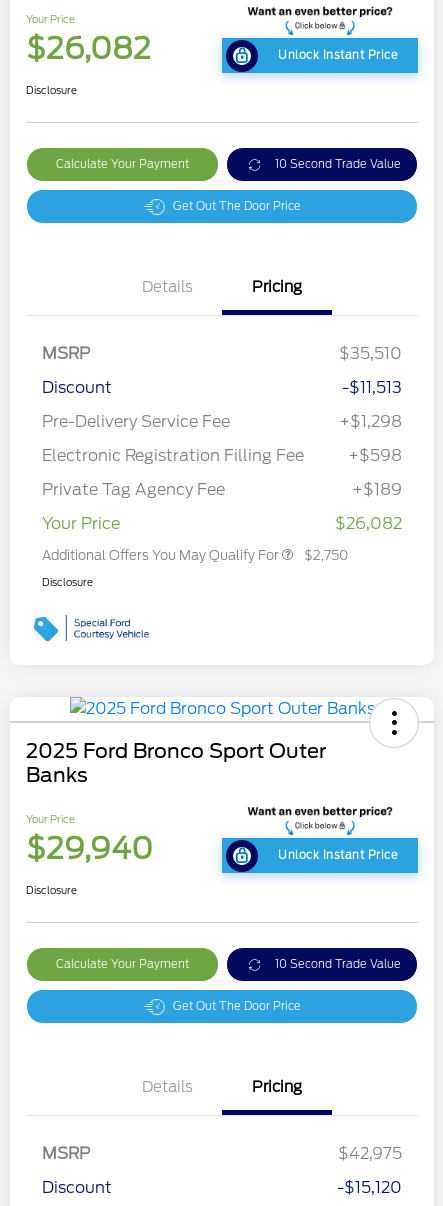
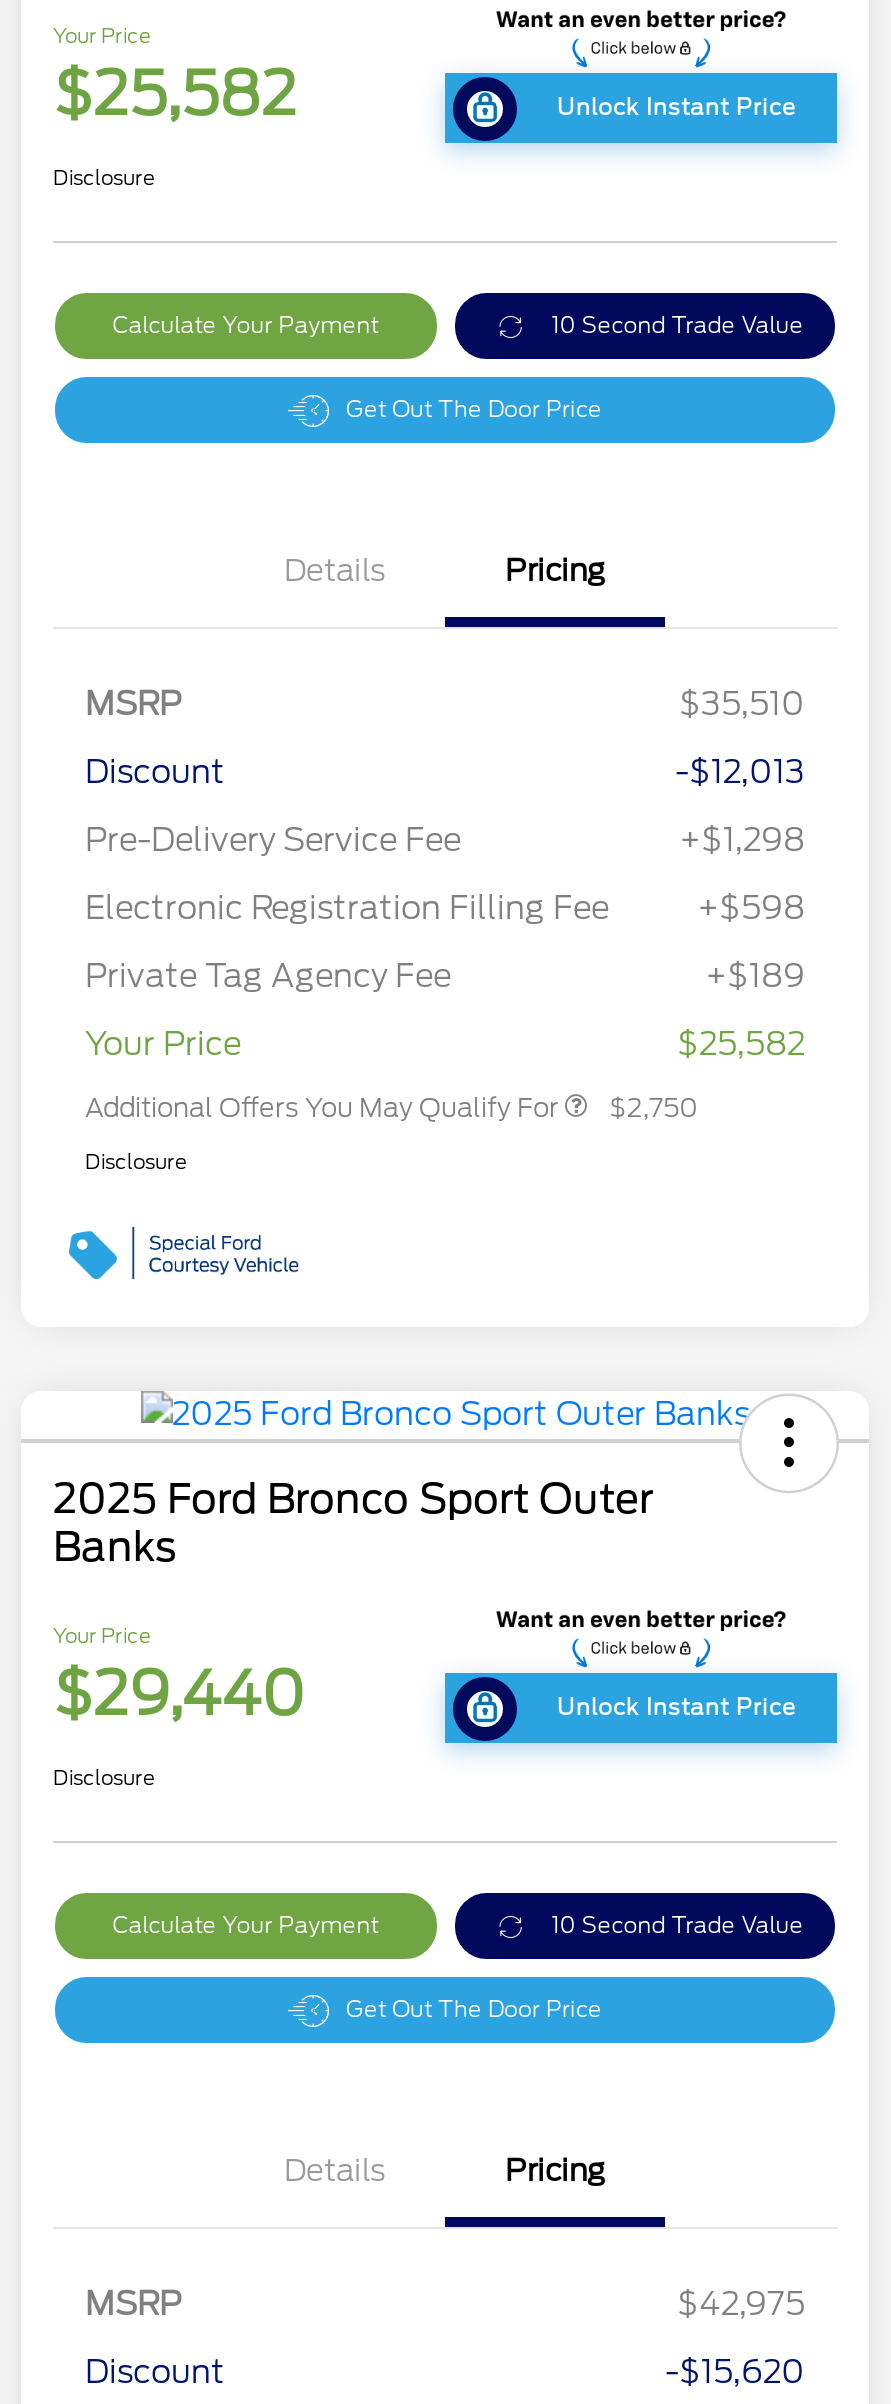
[26,30,151,66] $26,082 -> [53,57,297,129] $25,582
[342,378,402,397] -$11,513 -> [675,753,805,791] -$12,013
[335,514,402,533] $26,082 -> [677,1025,805,1063] $25,582
[26,830,153,866] $29,940 -> [53,1657,305,1729] $29,440
[337,1178,402,1197] -$15,120 -> [665,2353,805,2391] -$15,620

